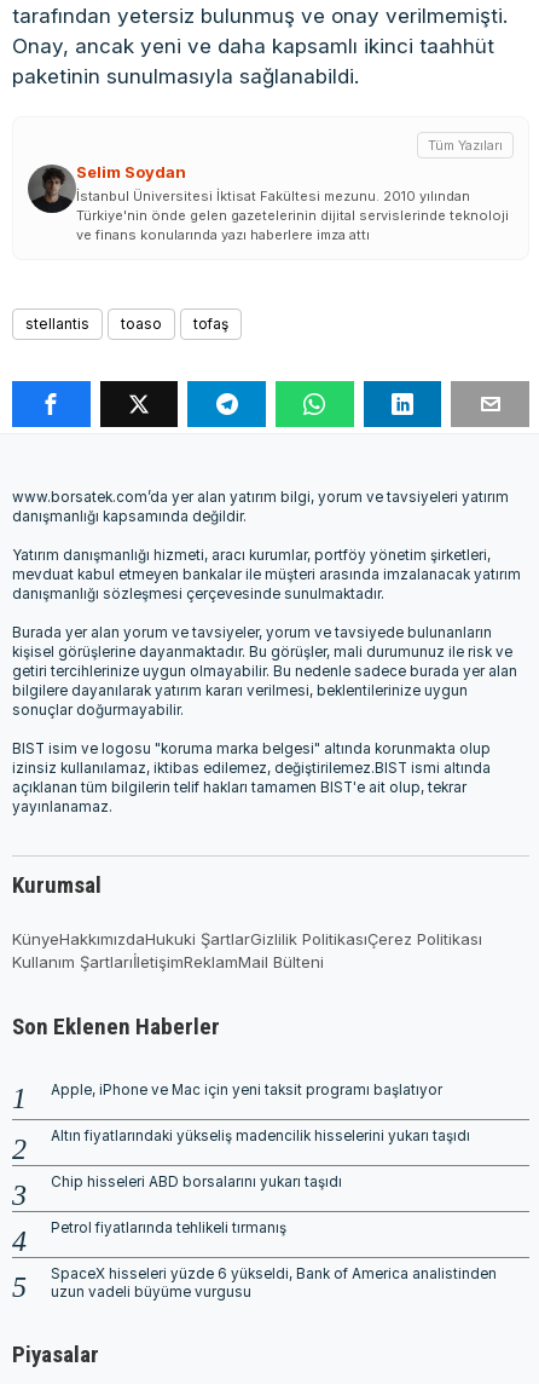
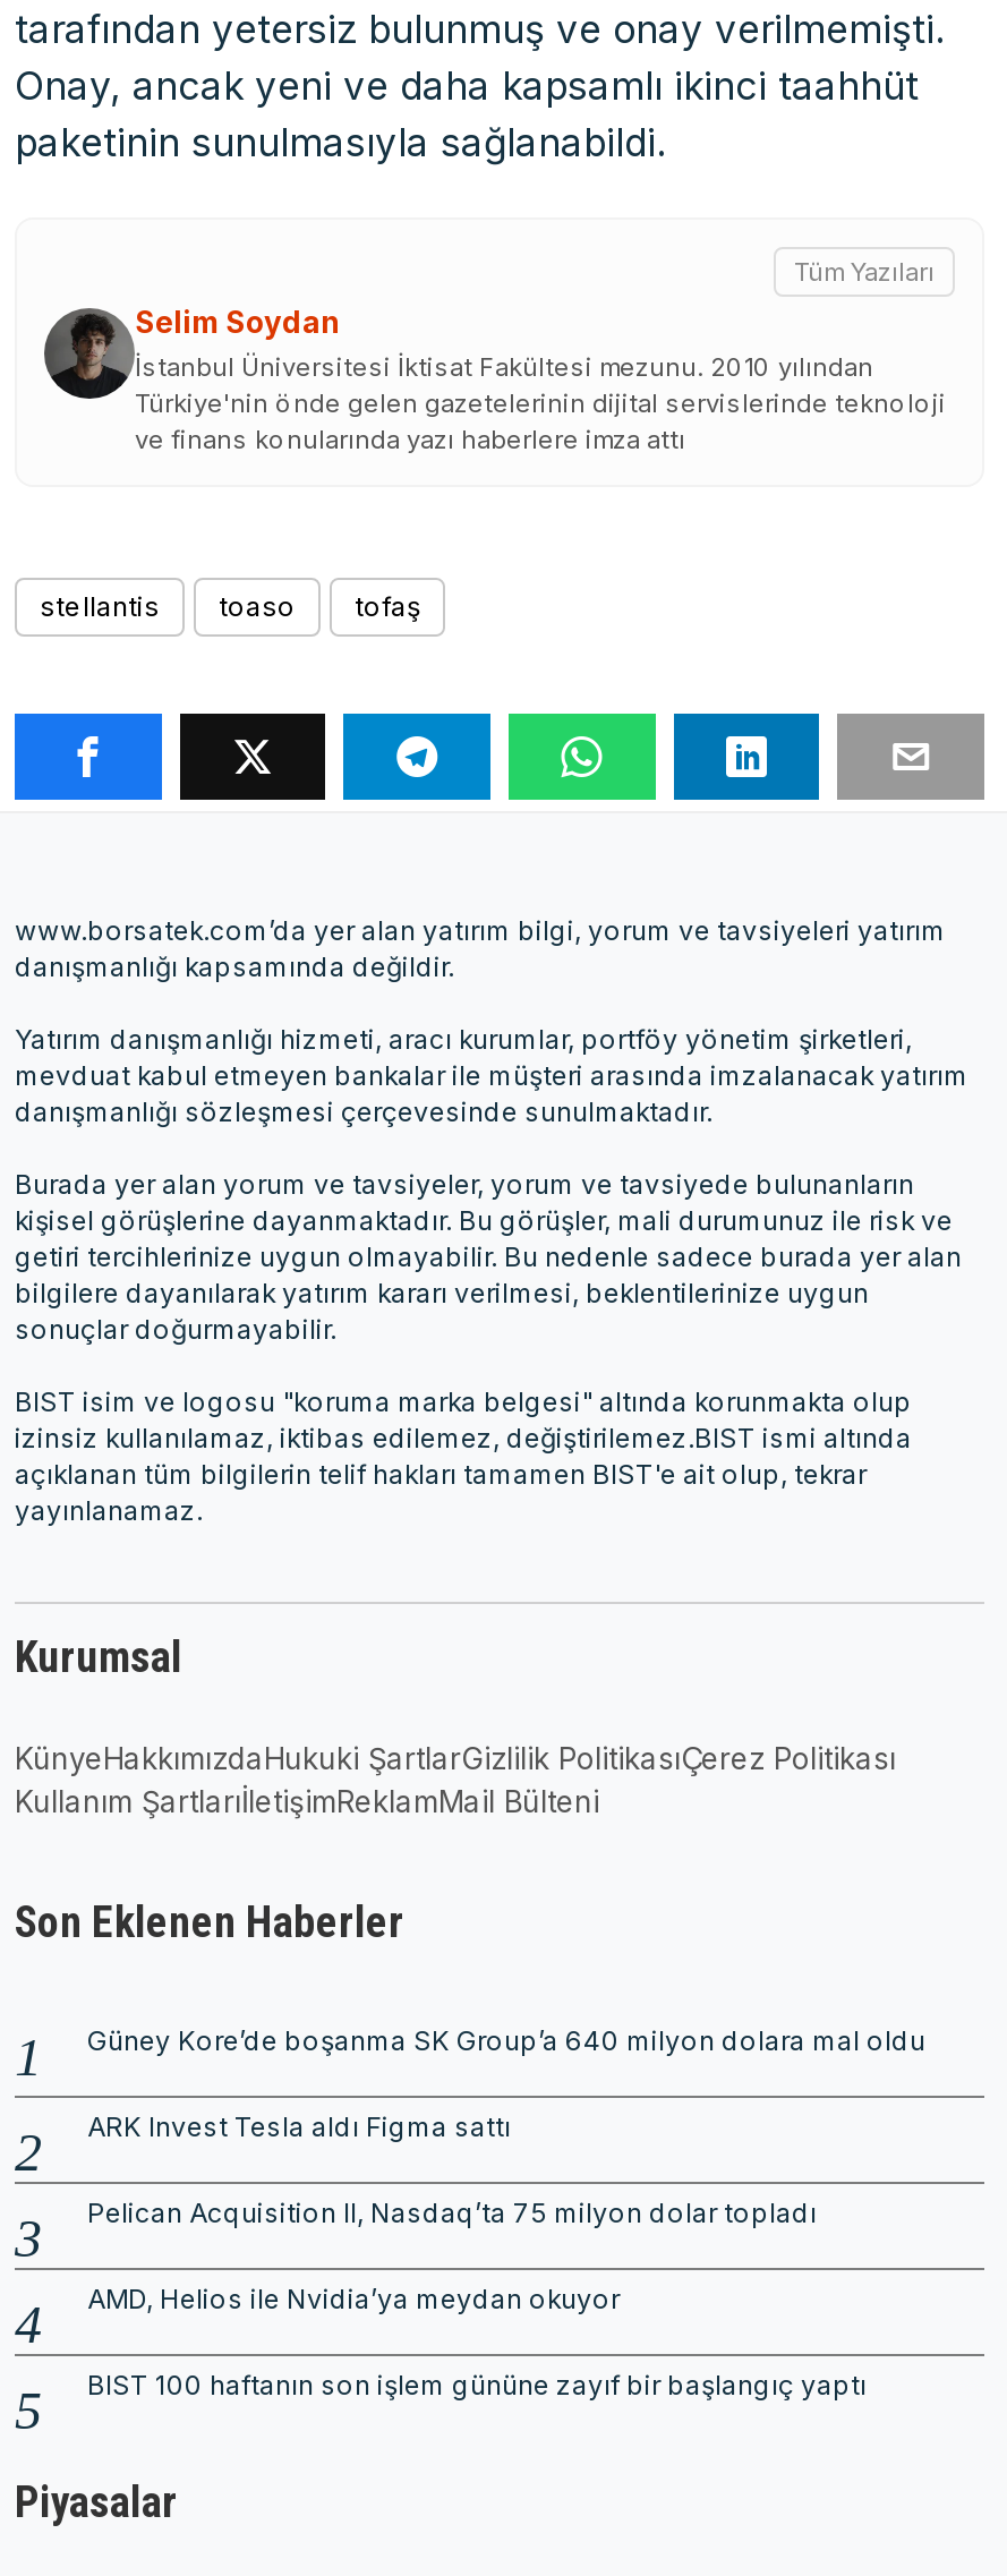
[51,1081,442,1098] Apple, iPhone ve Mac için yeni taksit programı başlatıyor -> [87,2025,925,2057] Güney Kore’de boşanma SK Group’a 640 milyon dolara mal oldu
[51,1127,470,1144] Altın fiyatlarındaki yükseliş madencilik hisselerini yukarı taşıdı -> [87,2111,511,2143] ARK Invest Tesla aldı Figma sattı
[51,1173,342,1190] Chip hisseleri ABD borsalarını yukarı taşıdı -> [87,2197,817,2229] Pelican Acquisition II, Nasdaq’ta 75 milyon dolar topladı
[51,1219,286,1236] Petrol fiyatlarında tehlikeli tırmanış -> [87,2284,620,2315] AMD, Helios ile Nvidia’ya meydan okuyor
[51,1265,497,1300] SpaceX hisseleri yüzde 6 yükseldi, Bank of America analistinden | uzun vadeli büyüme vurgusu -> [87,2370,867,2401] BIST 100 haftanın son işlem gününe zayıf bir başlangıç yaptı

